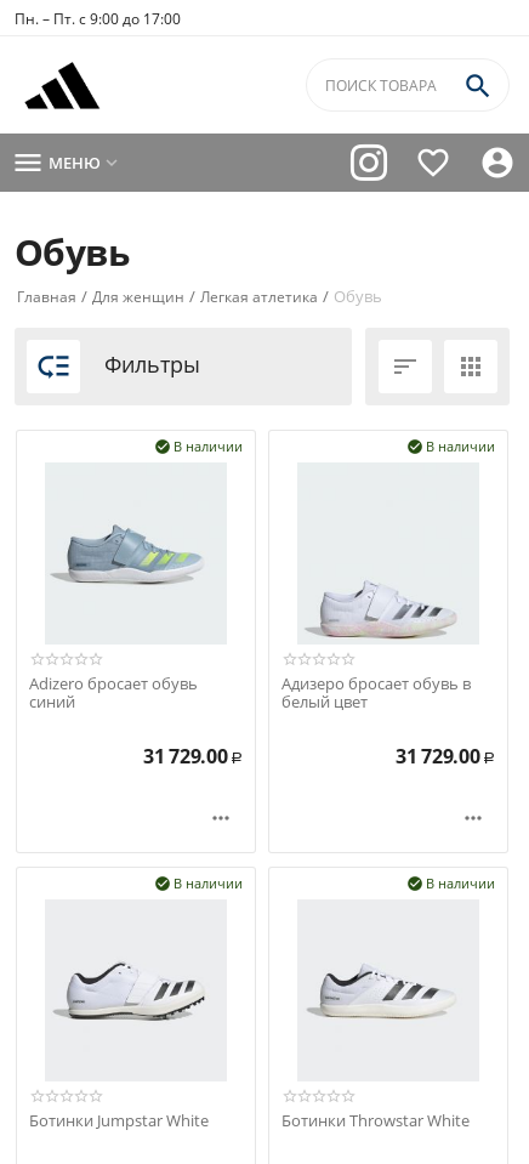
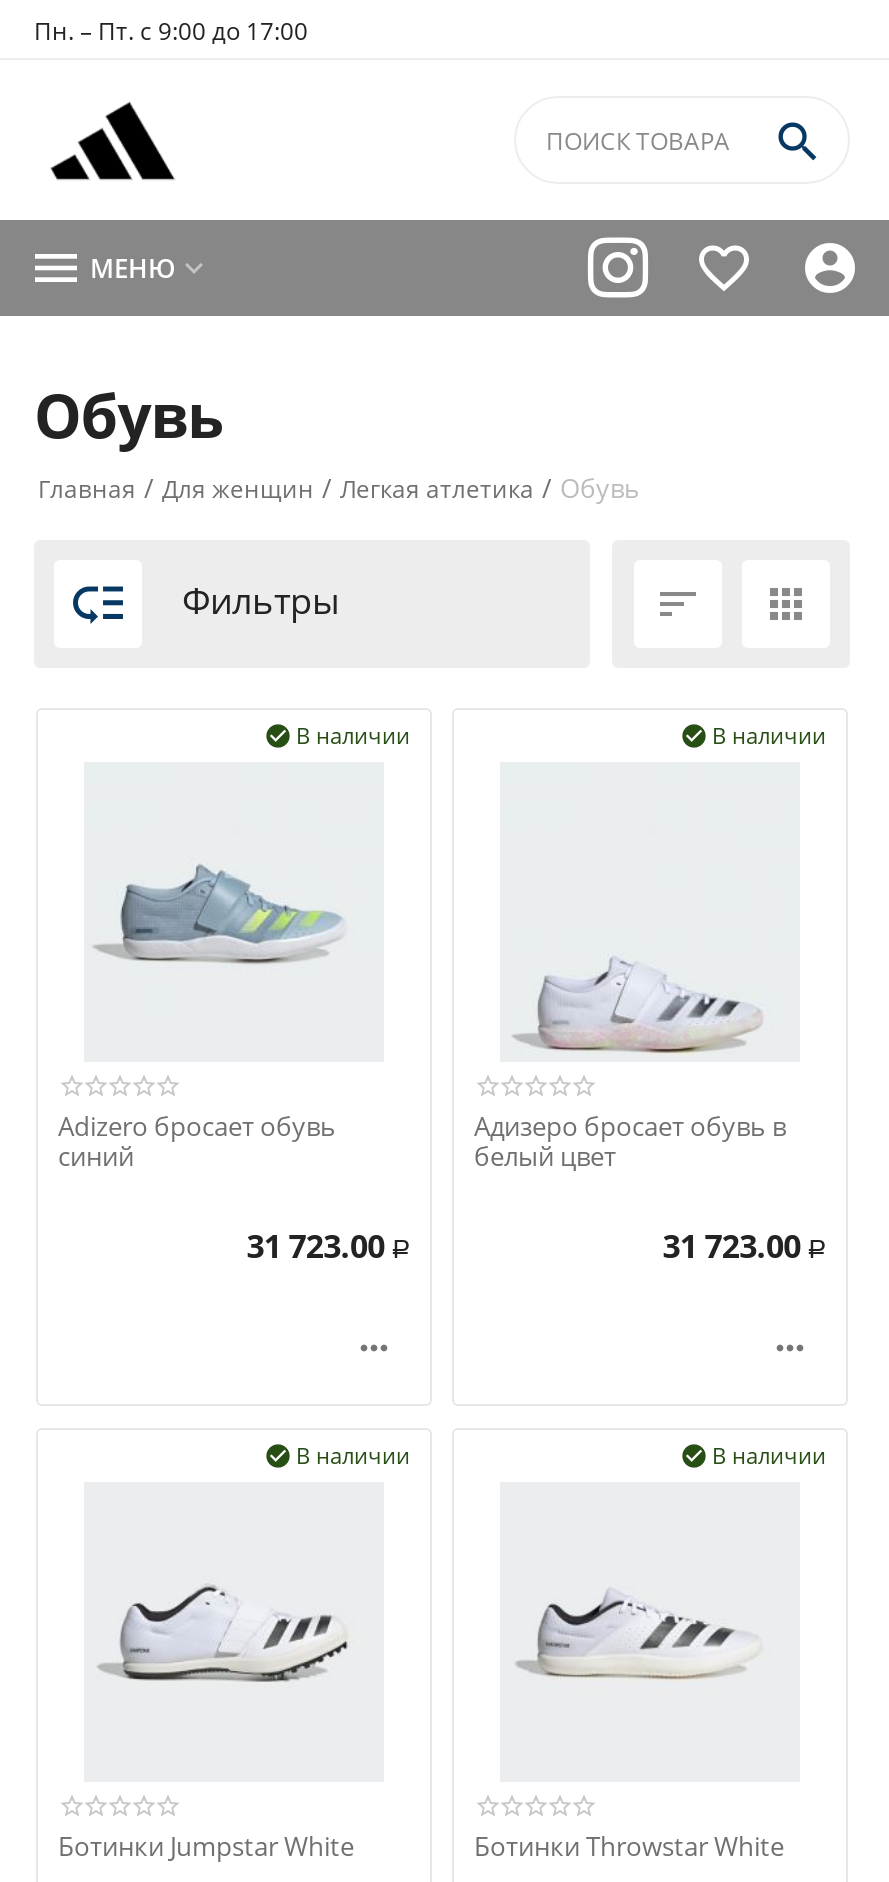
[143,743,243,770] 31 729.00 Р -> [246,1224,410,1268] 31 723.00 Р
[396,743,495,770] 31 729.00 Р -> [662,1224,826,1268] 31 723.00 Р

